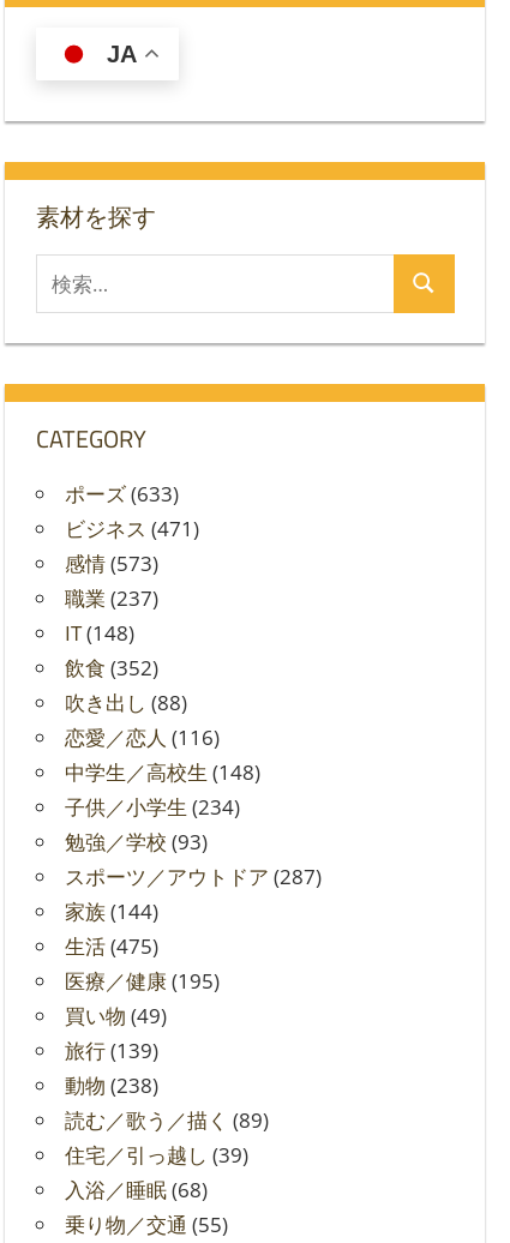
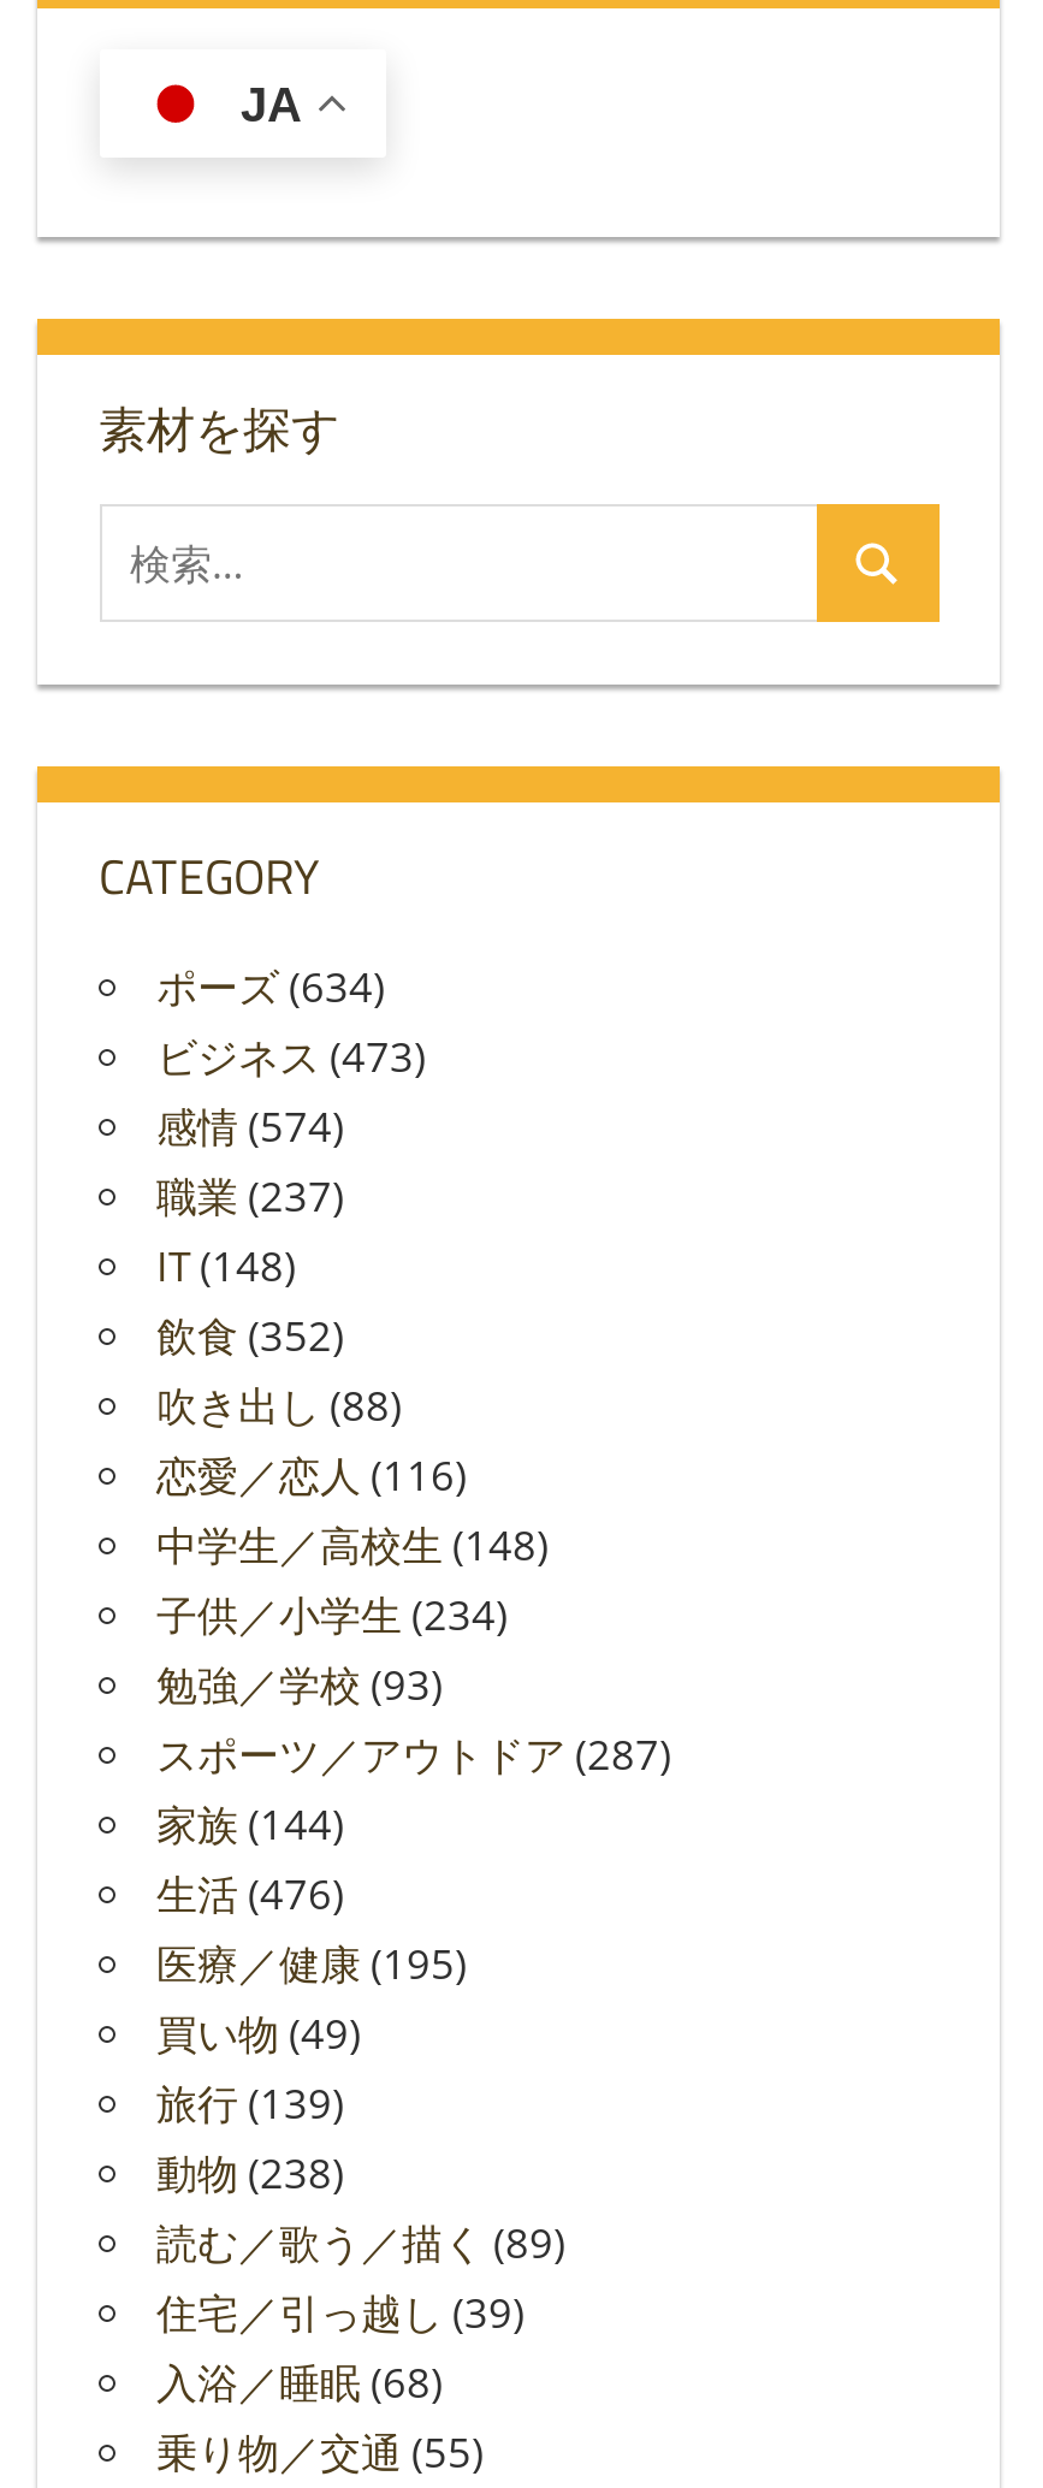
[64,480,178,508] ポーズ(633) -> [156,958,385,1013] ポーズ(634)
[64,515,199,543] ビジネス(471) -> [156,1028,426,1083] ビジネス(473)
[64,550,158,577] 感情(573) -> [156,1098,344,1153] 感情(574)
[64,932,158,960] 生活(475) -> [156,1865,344,1921] 生活(476)

